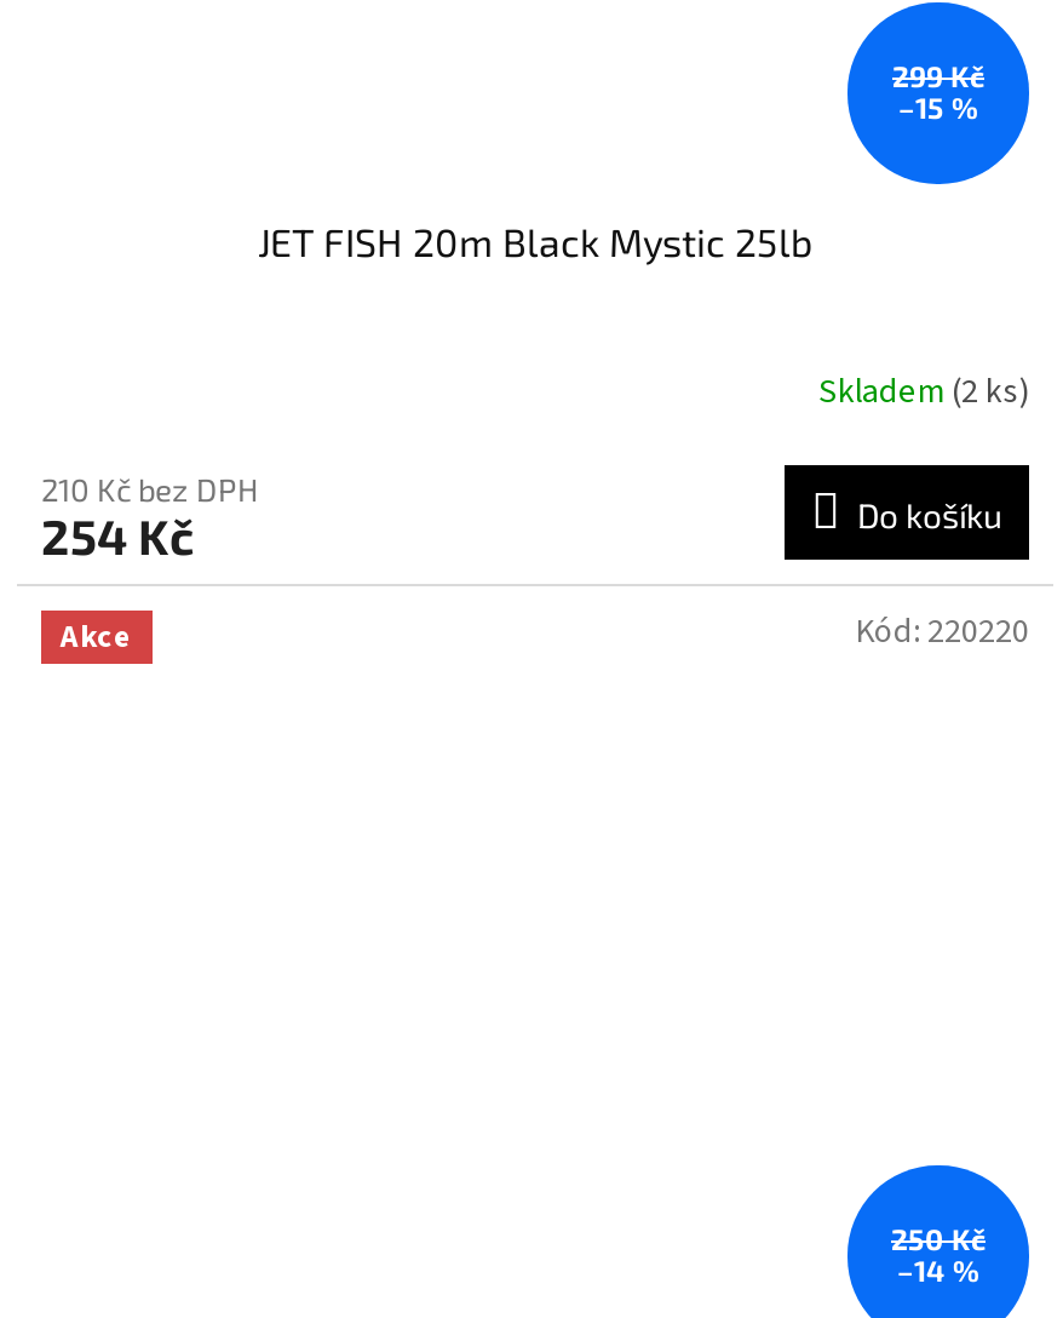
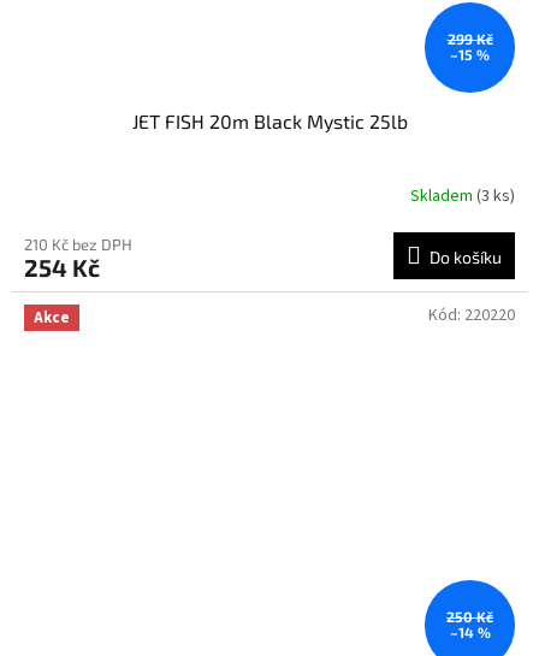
[818,369,1029,418] Skladem (2 ks) -> [410,185,515,209] Skladem (3 ks)

